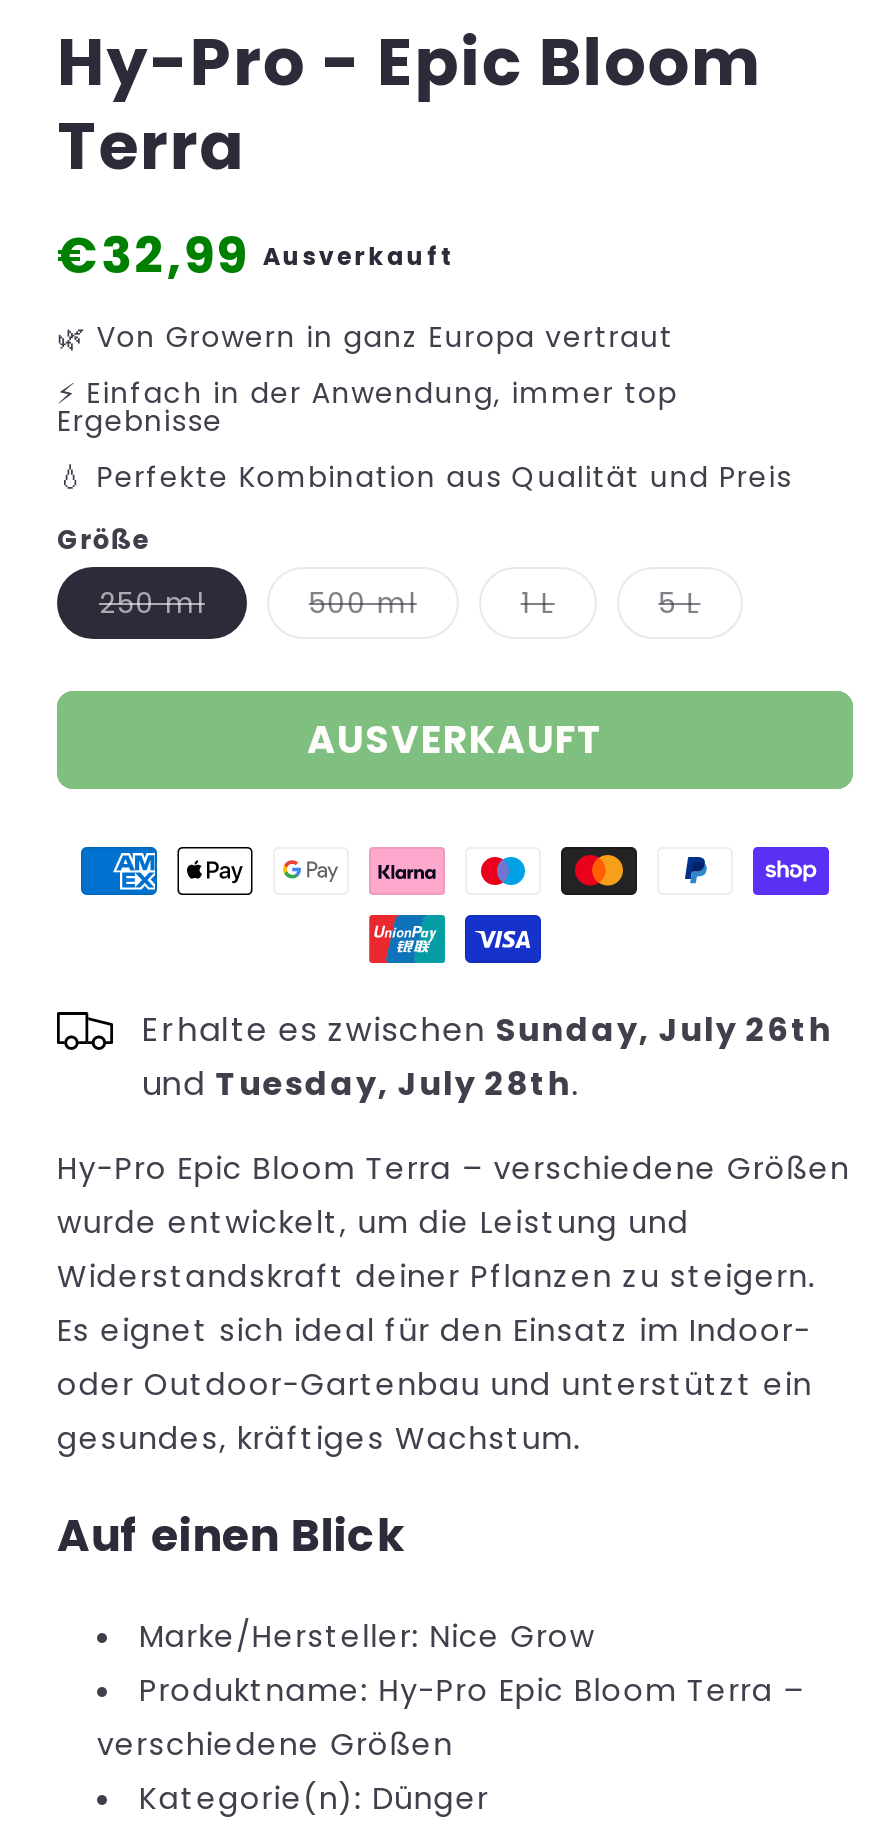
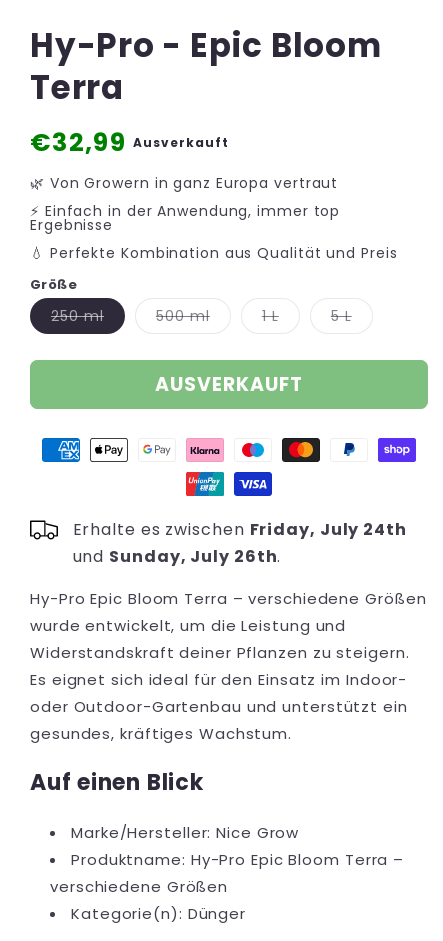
[142,1007,833,1053] Erhalte es zwischen Sunday, July 26th -> [72,518,407,541] Erhalte es zwischen Friday, July 24th
[142,1061,579,1107] und Tuesday, July 28th. -> [72,545,281,568] und Sunday, July 26th.

